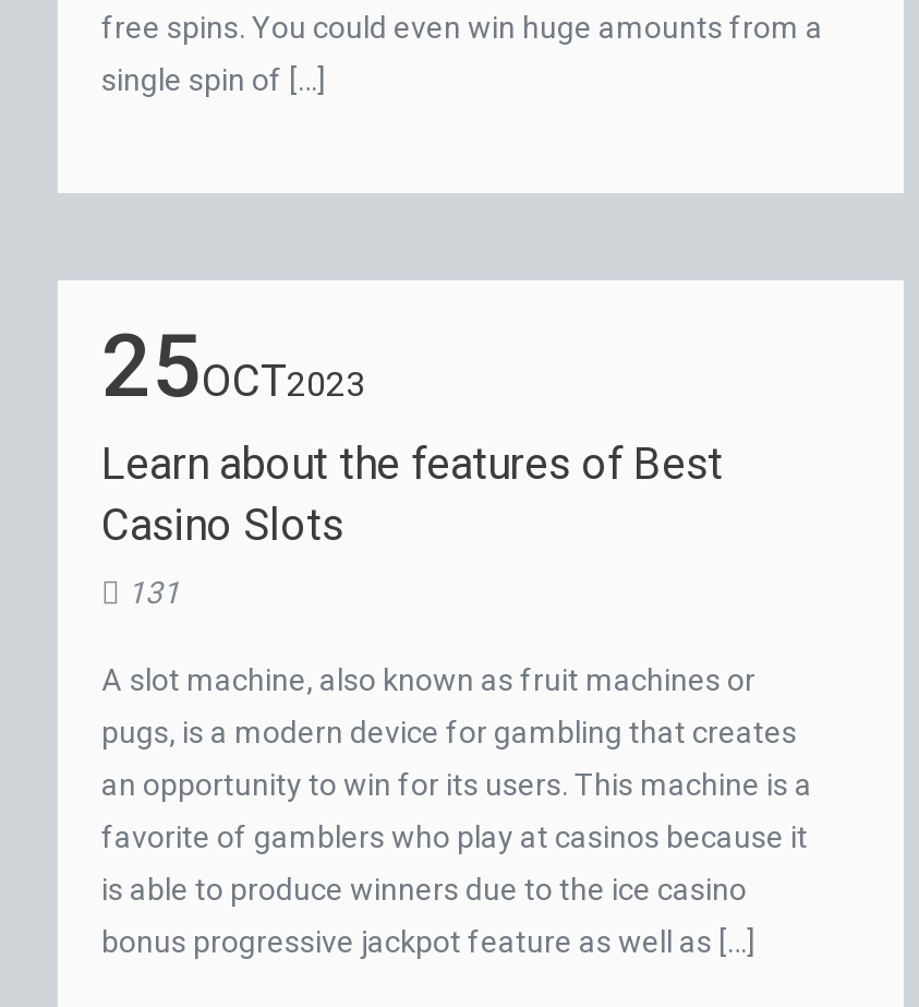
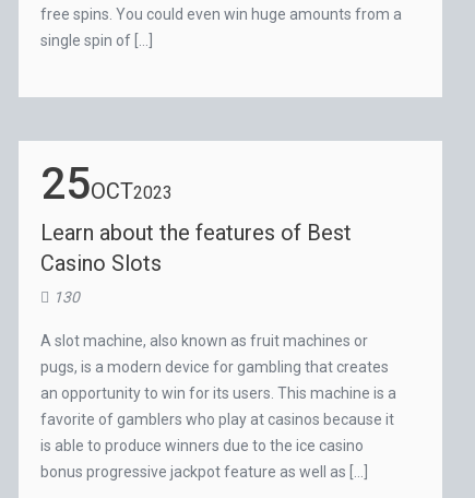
[128,575,180,610] 131 -> [54,288,80,306] 130

